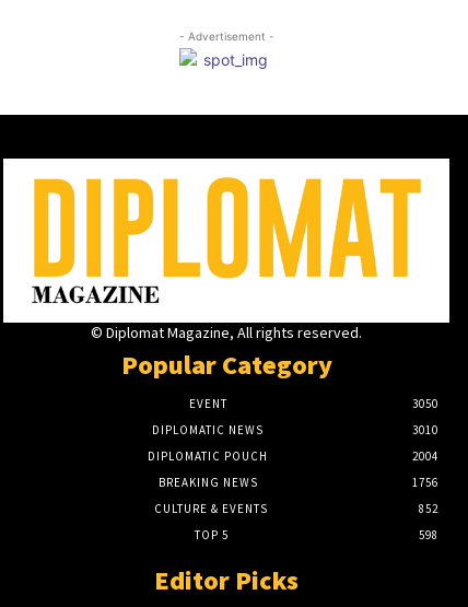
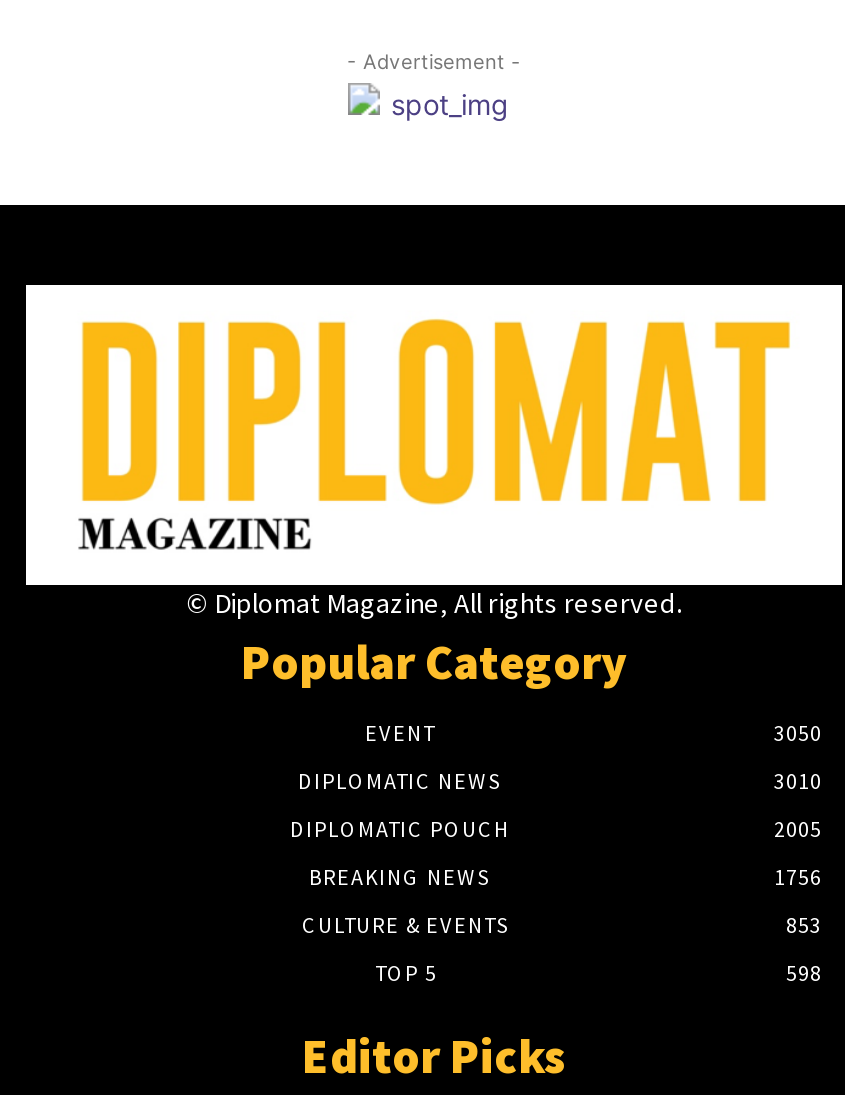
[412,448,438,463] 2004 -> [774,814,822,842] 2005
[419,500,438,516] 852 -> [786,910,822,938] 853

